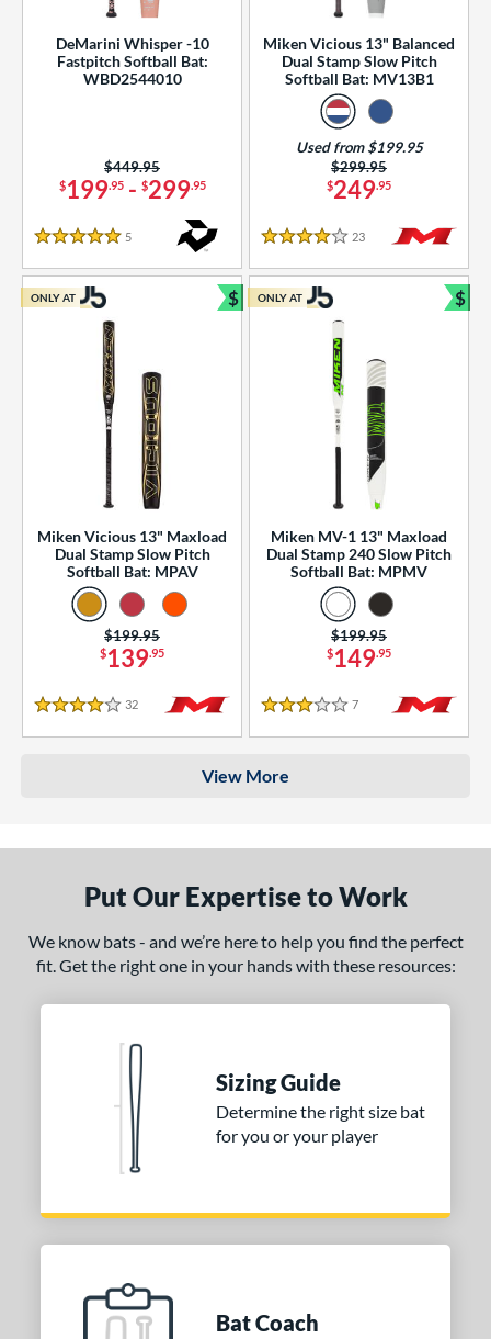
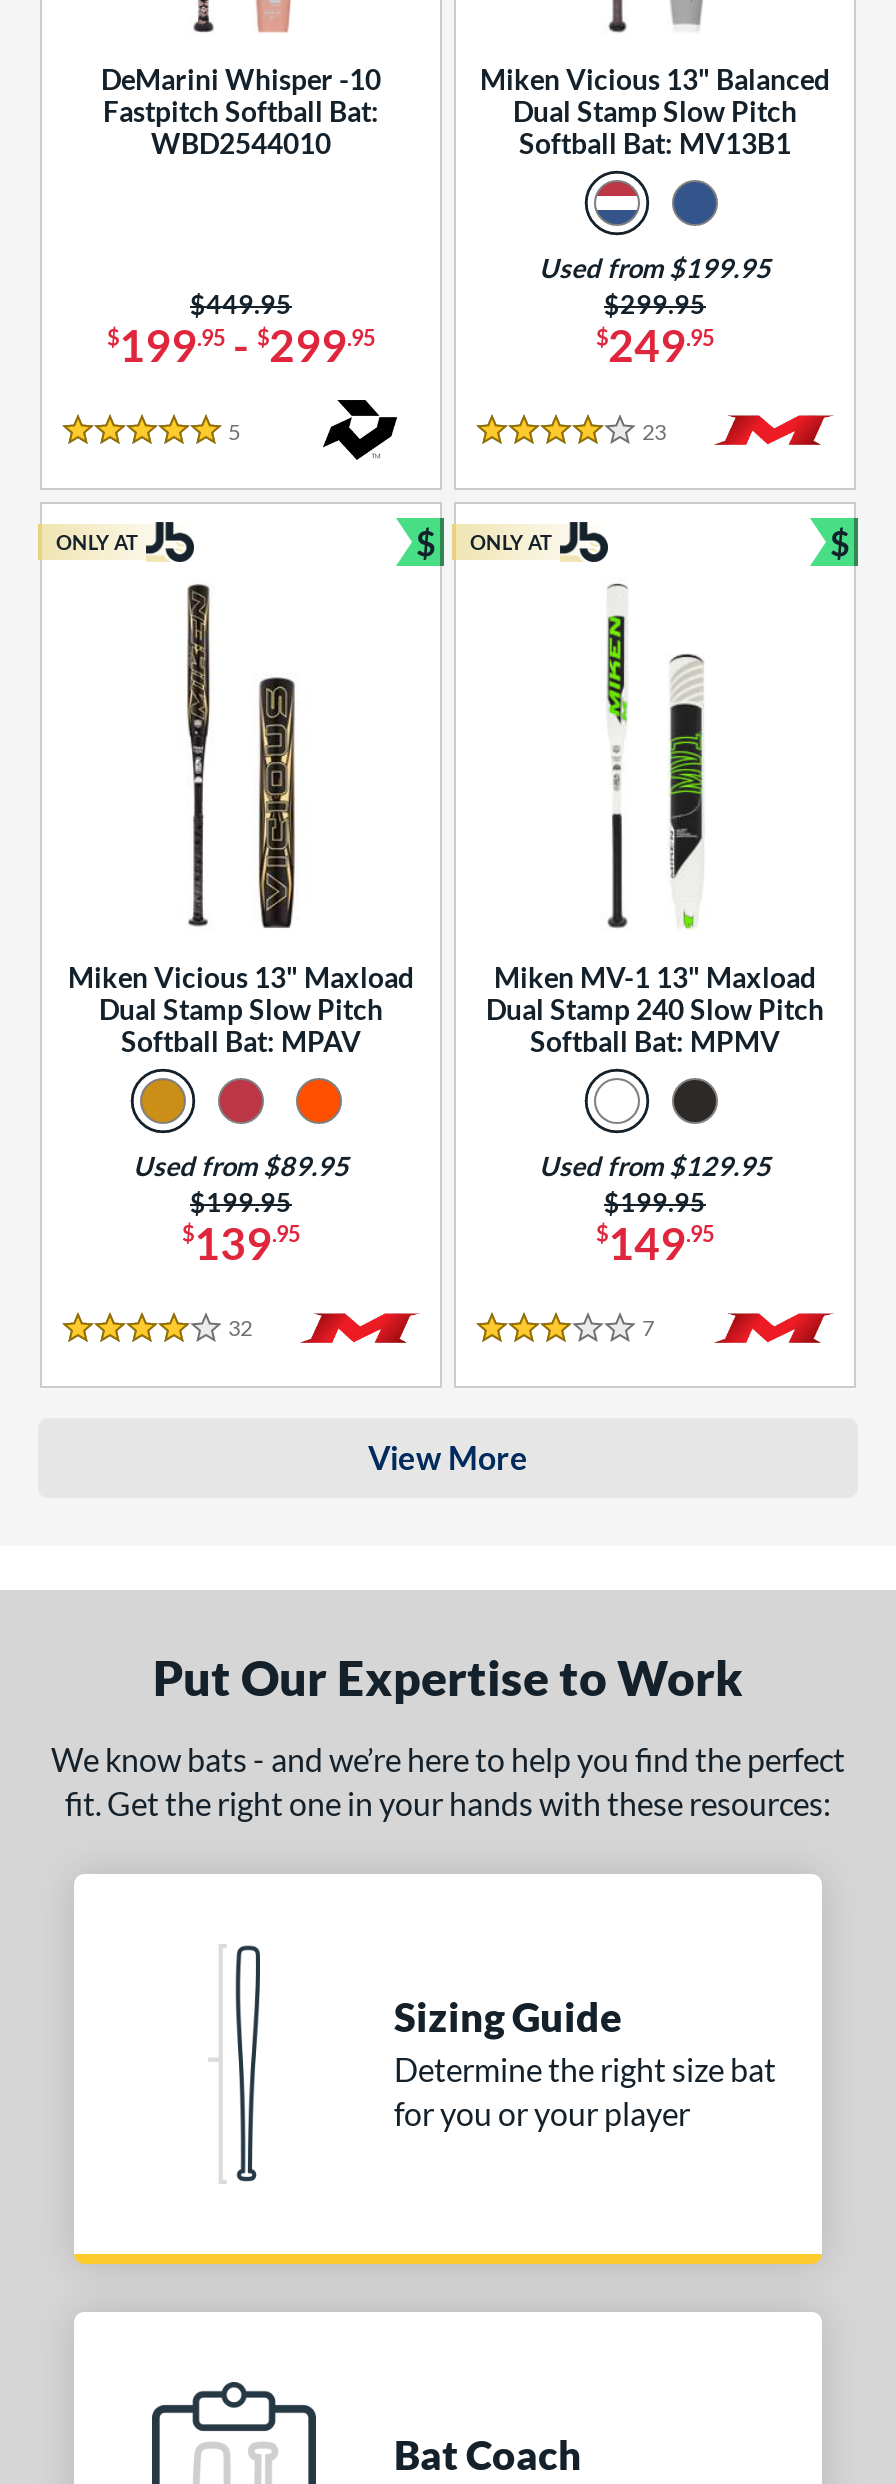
none -> [133,1150,349,1182] Used from $89.95
none -> [539,1150,771,1182] Used from $129.95

